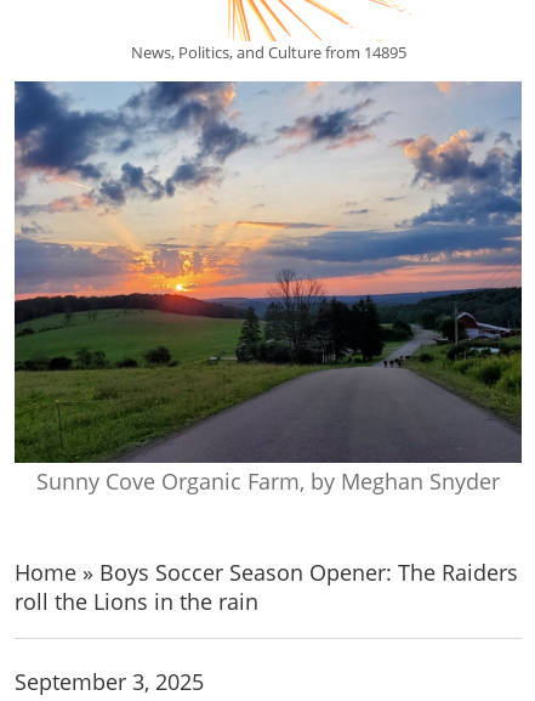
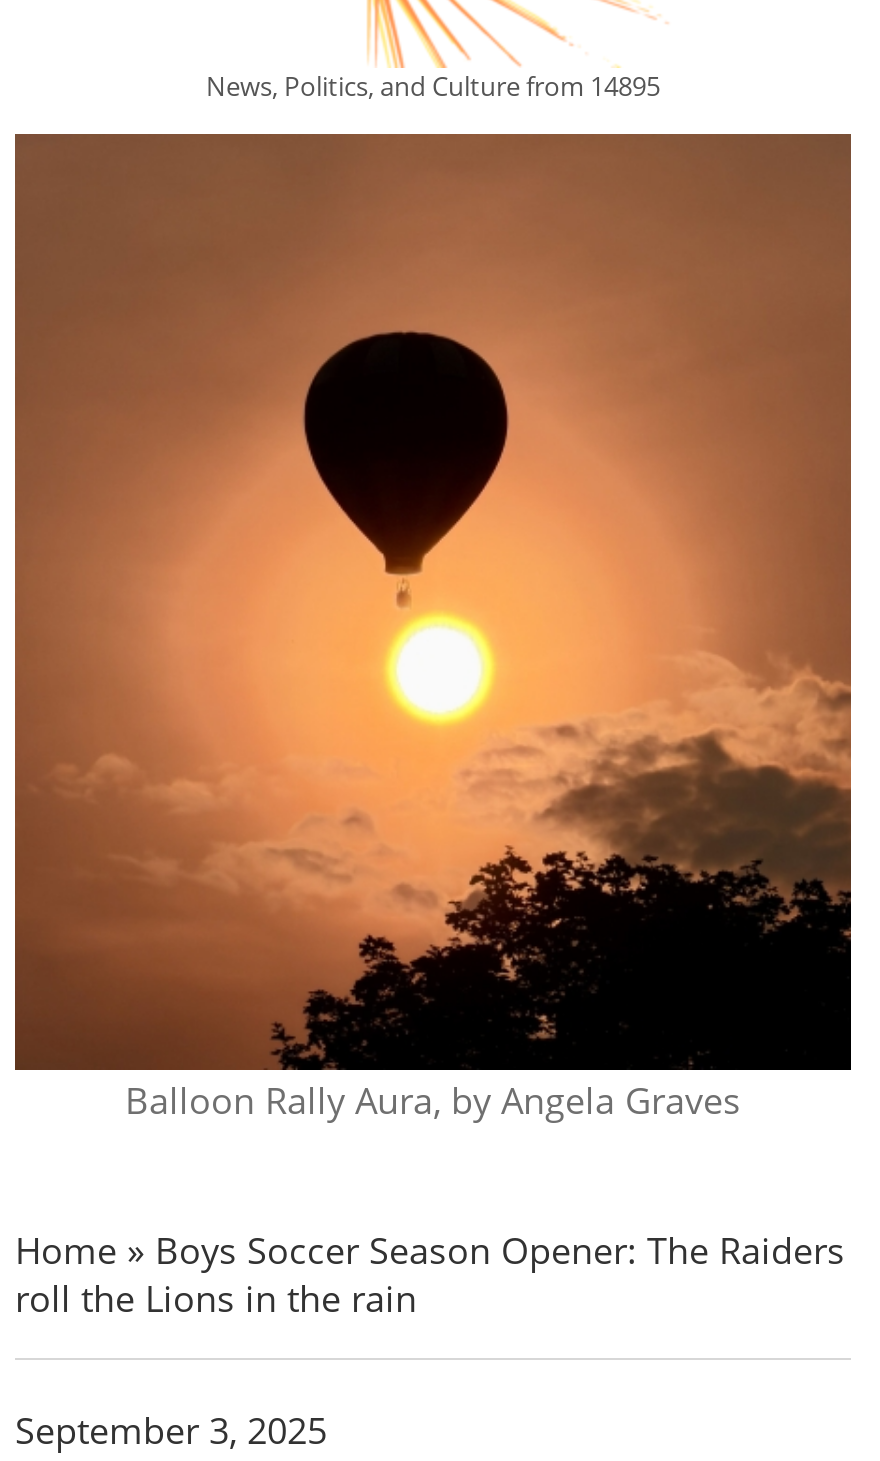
[13,80,523,496] [image] | Sunny Cove Organic Farm, by Meghan Snyder -> [13,132,853,1123] [image] | Balloon Rally Aura, by Angela Graves

